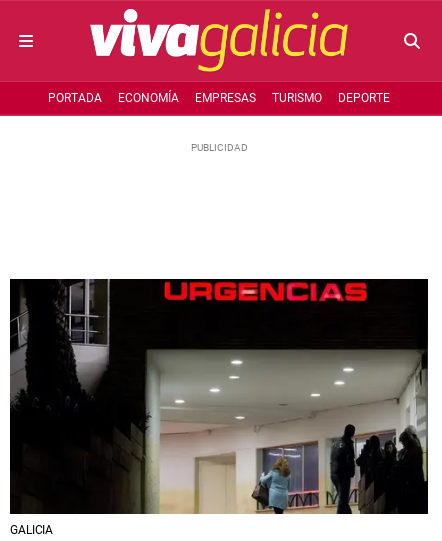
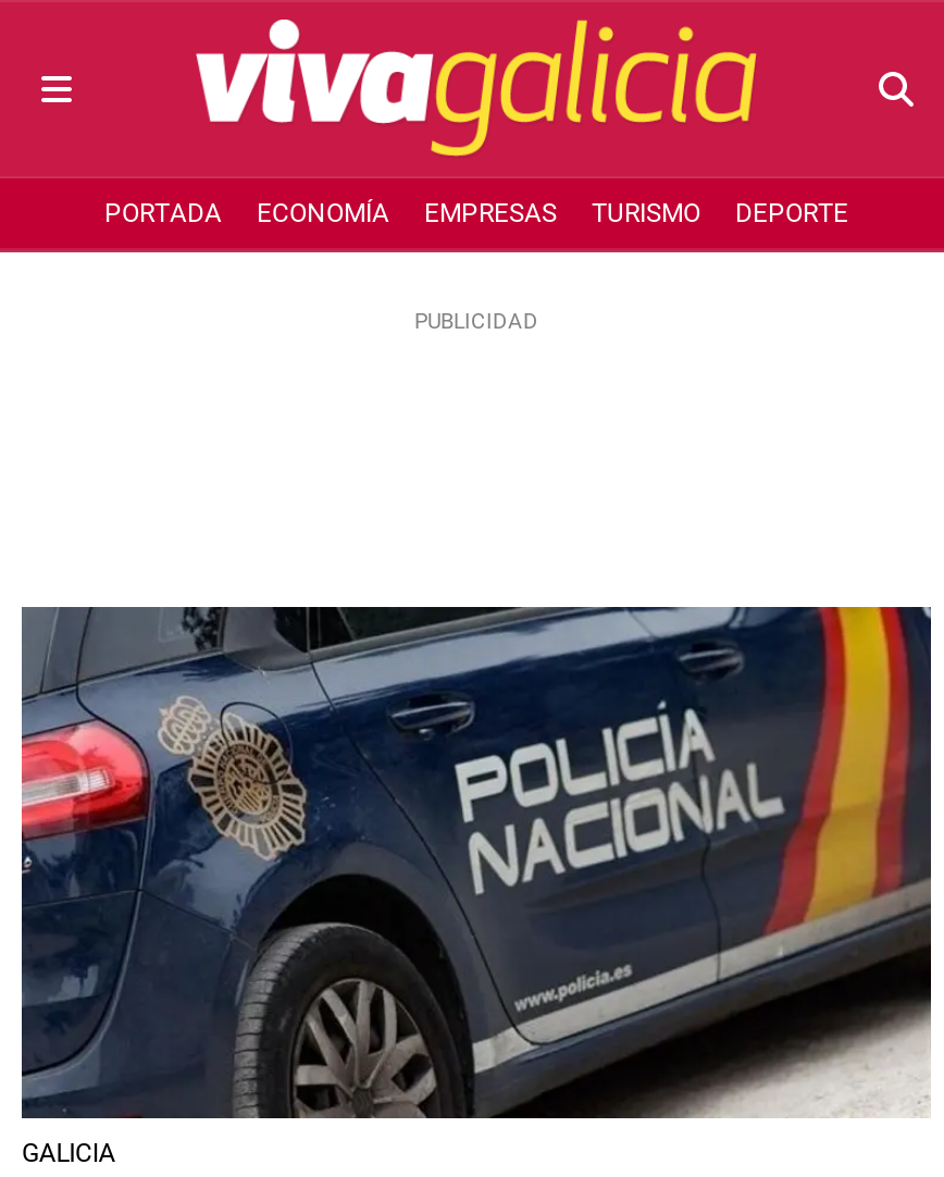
[9,278,429,515] [image] -> [20,605,933,1120] [image]

